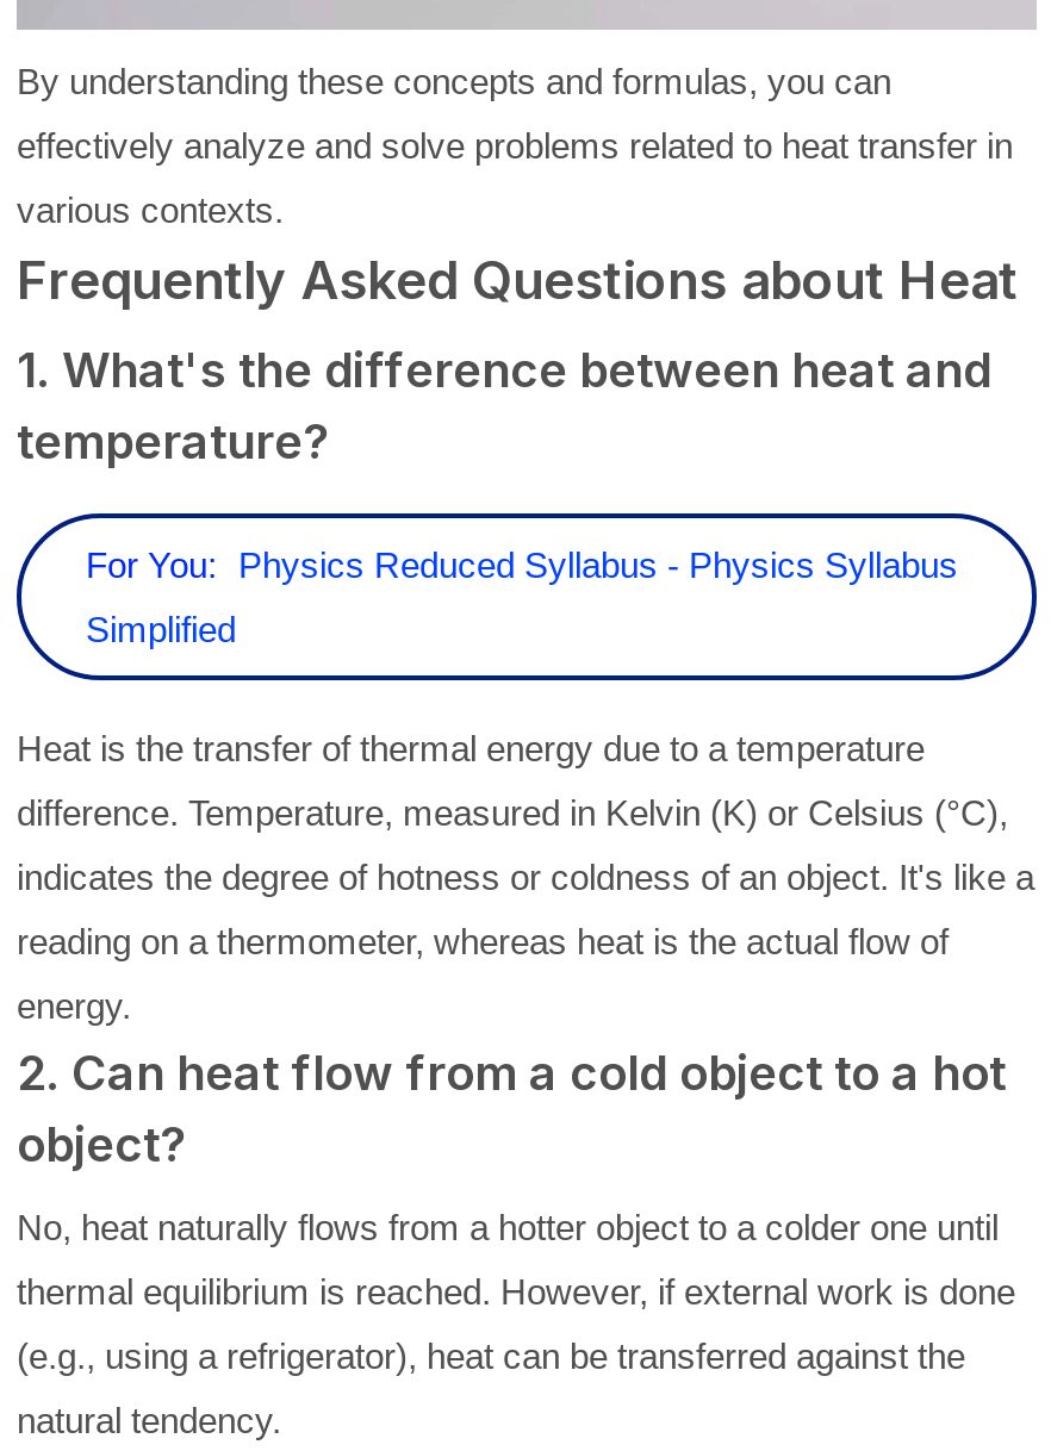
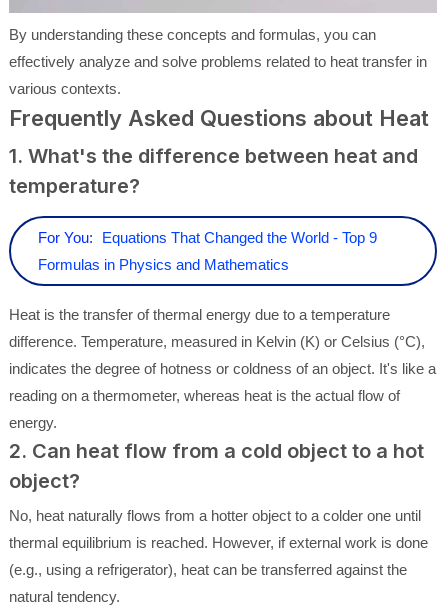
[86,544,958,585] For You: Physics Reduced Syllabus - Physics Syllabus -> [38,229,377,246] For You: Equations That Changed the World - Top 9
[86,609,236,649] Simplified -> [38,256,289,273] Formulas in Physics and Mathematics

